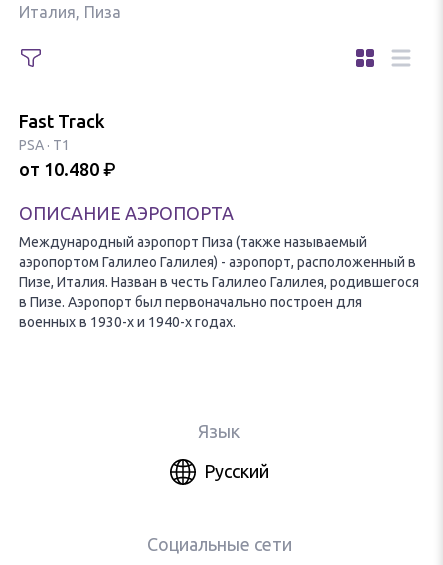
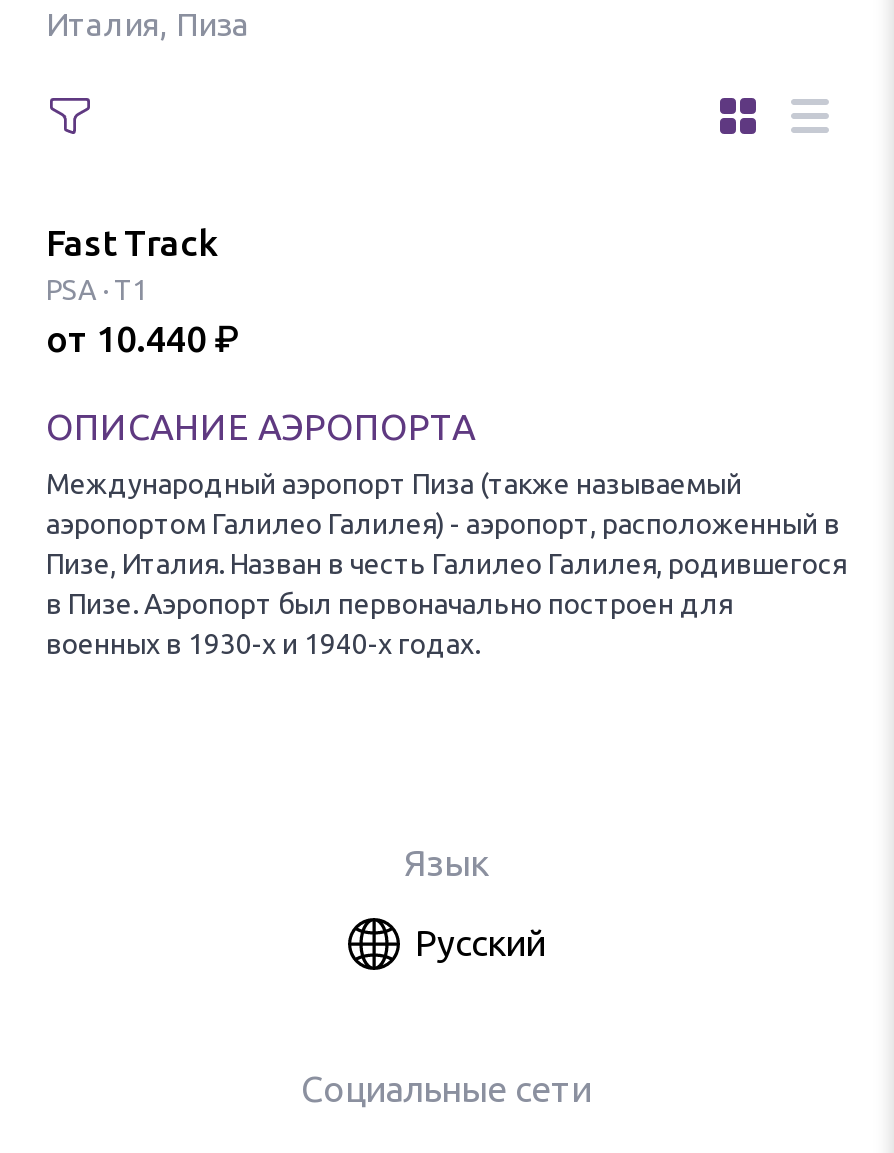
[19,159,116,180] от 10.480 ₽ -> [46,318,240,360] от 10.440 ₽

